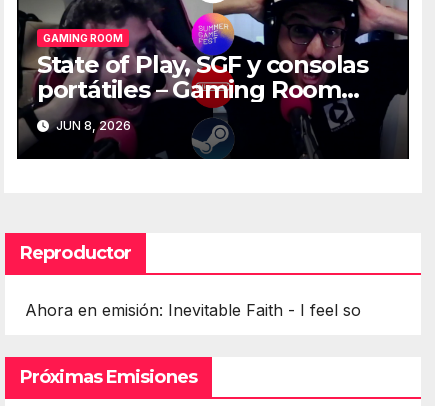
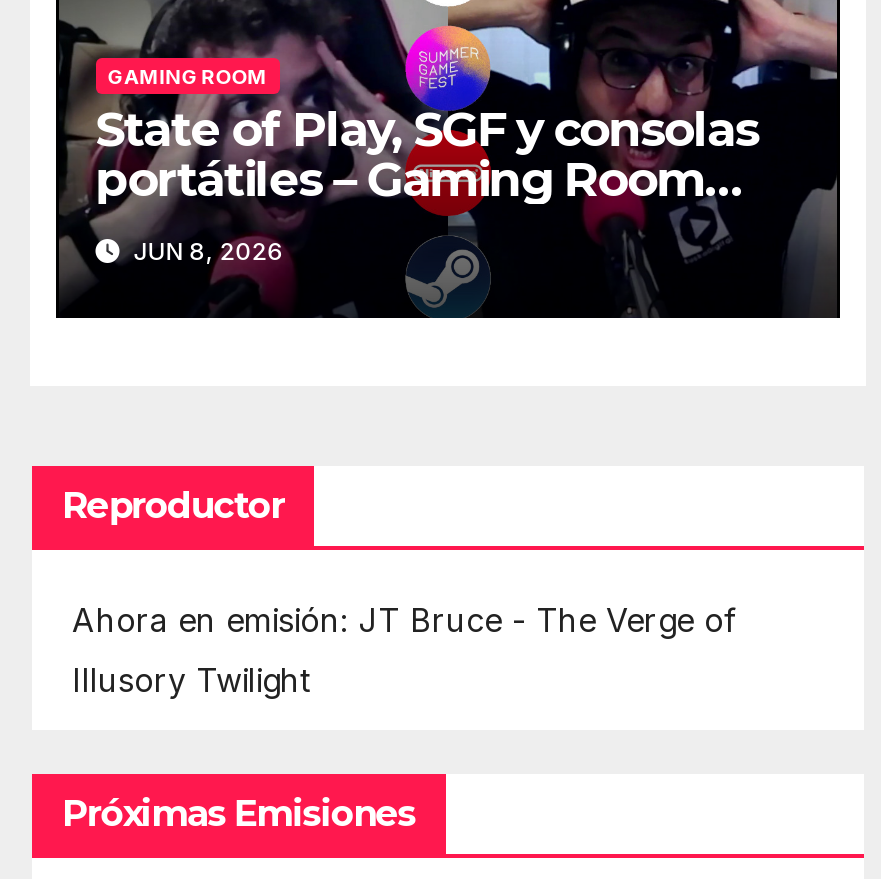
[25,300,361,320] Ahora en emisión: Inevitable Faith - I feel so -> [72,600,736,700] Ahora en emisión: JT Bruce - The Verge of | Illusory Twilight

